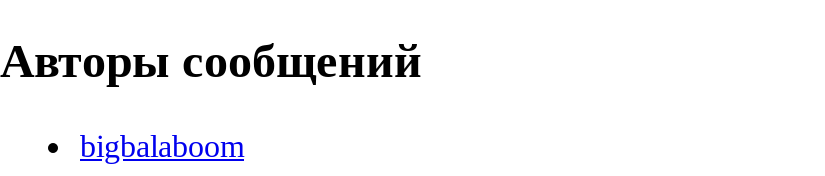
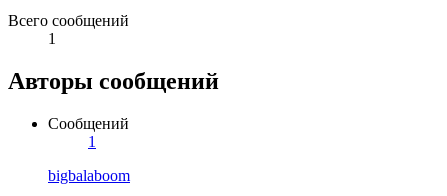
none -> [8,12,129,47] Всего сообщений | 1
none -> [48,115,129,150] Сообщений | 1

